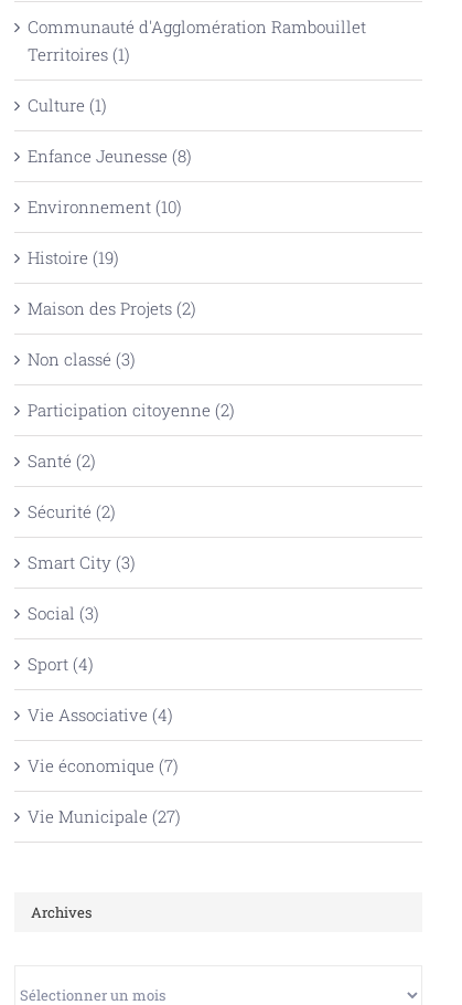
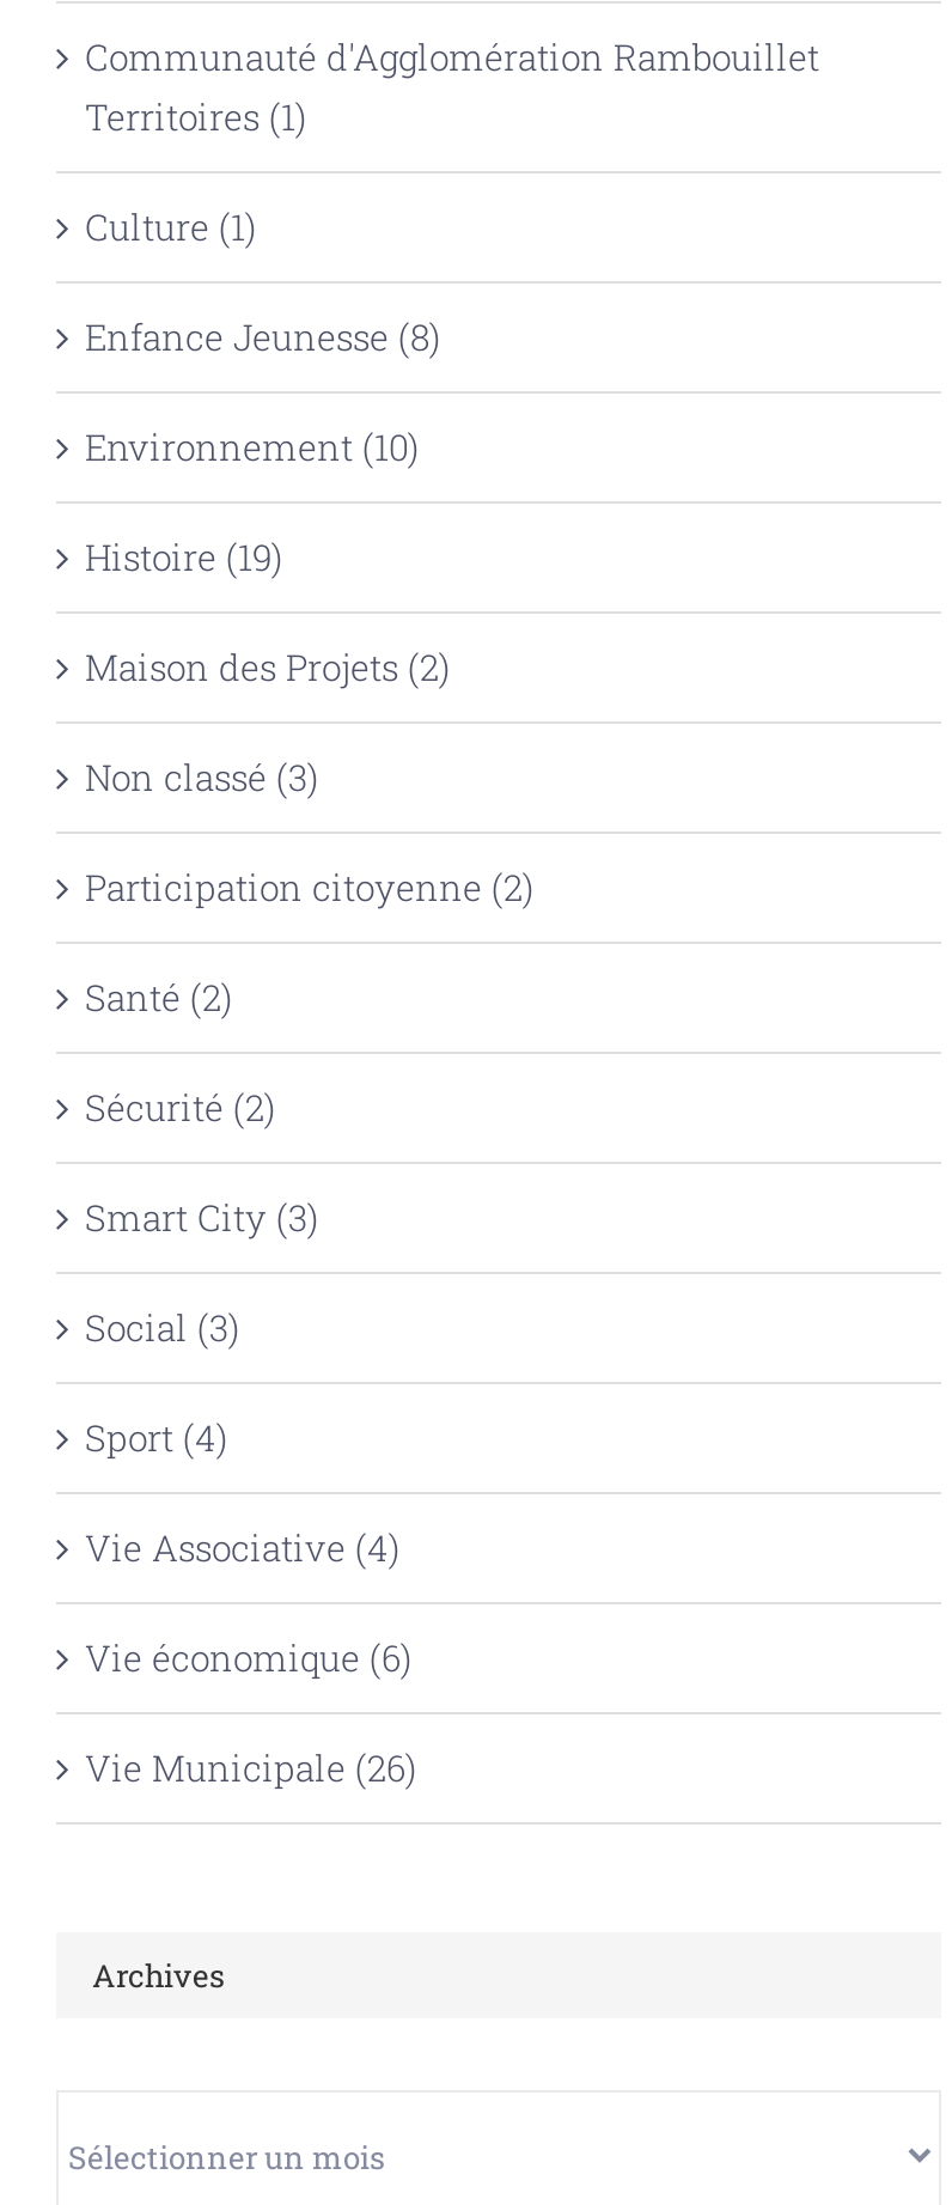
[28,754,179,776] Vie économique (7) -> [85,1633,413,1681] Vie économique (6)
[28,805,181,827] Vie Municipale (27) -> [85,1743,417,1791] Vie Municipale (26)

